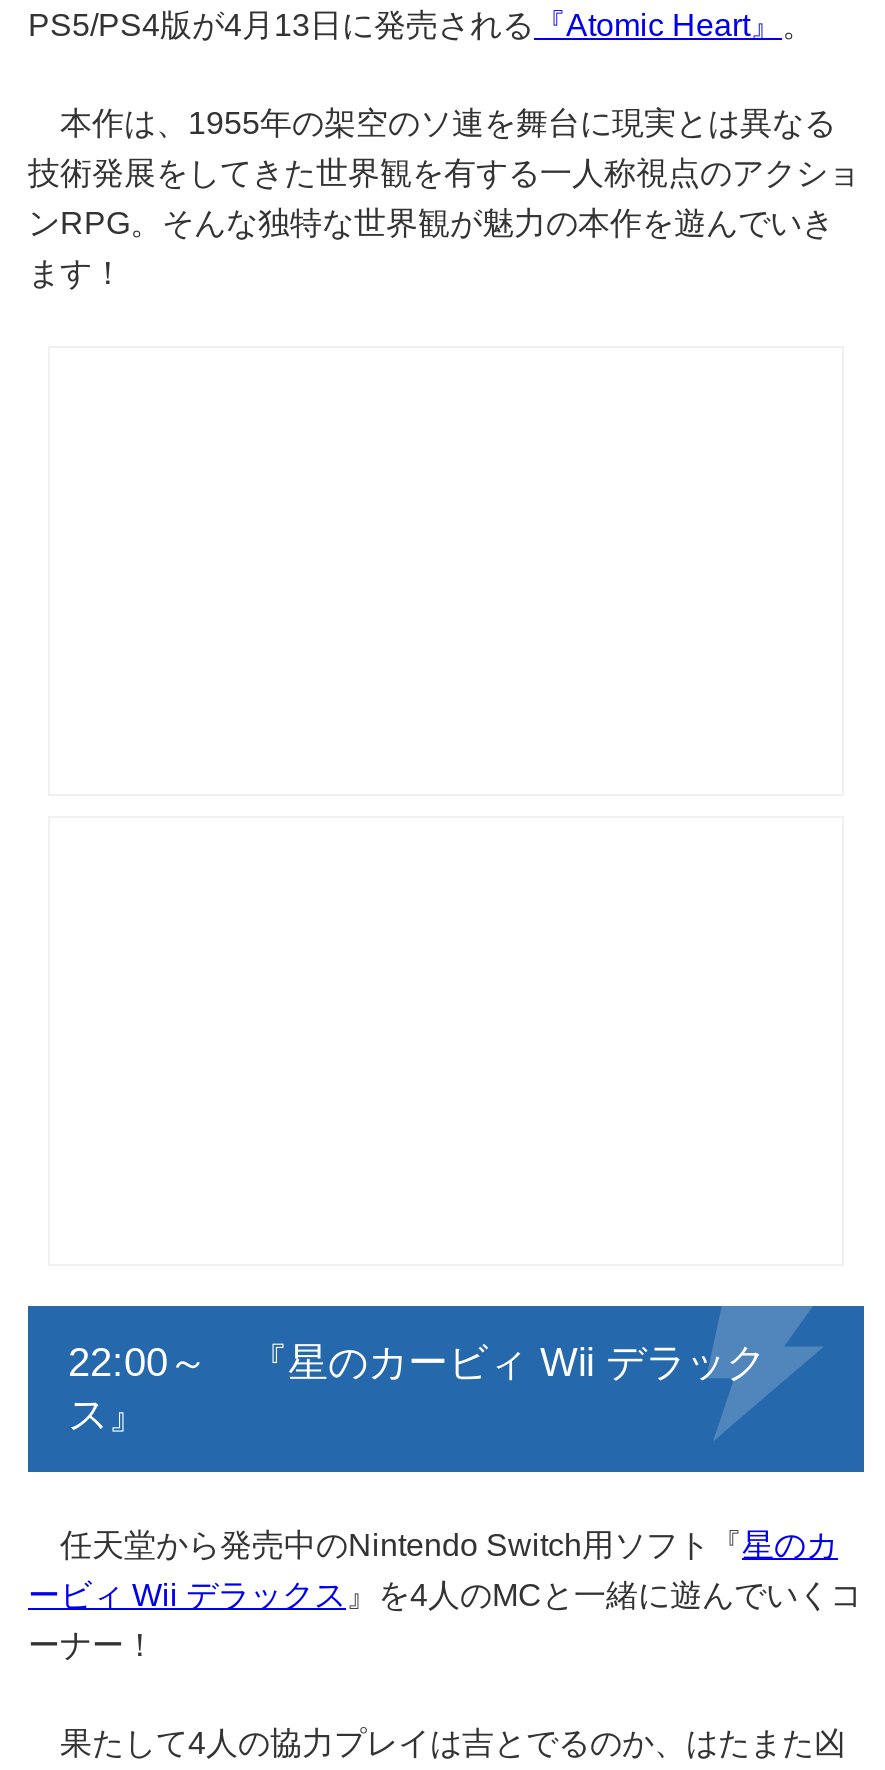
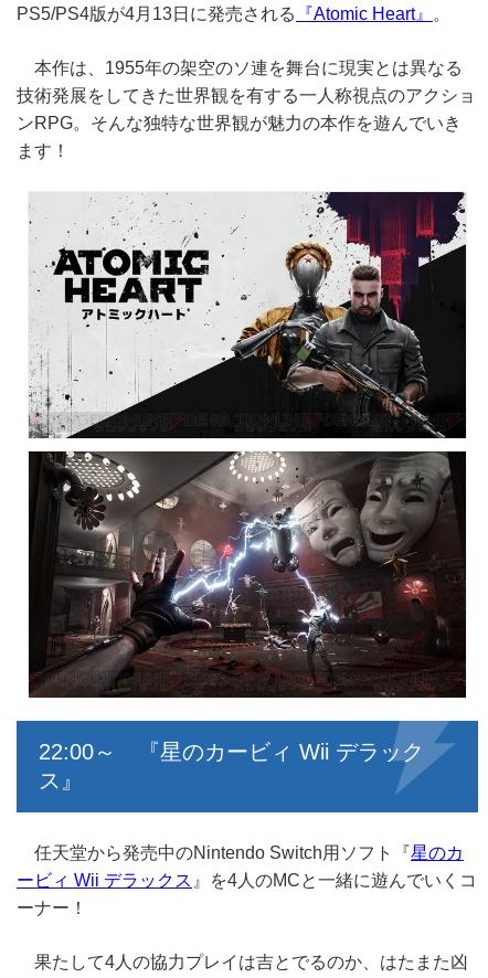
none -> [28,191,467,439] [image]
none -> [28,450,467,699] [image]

